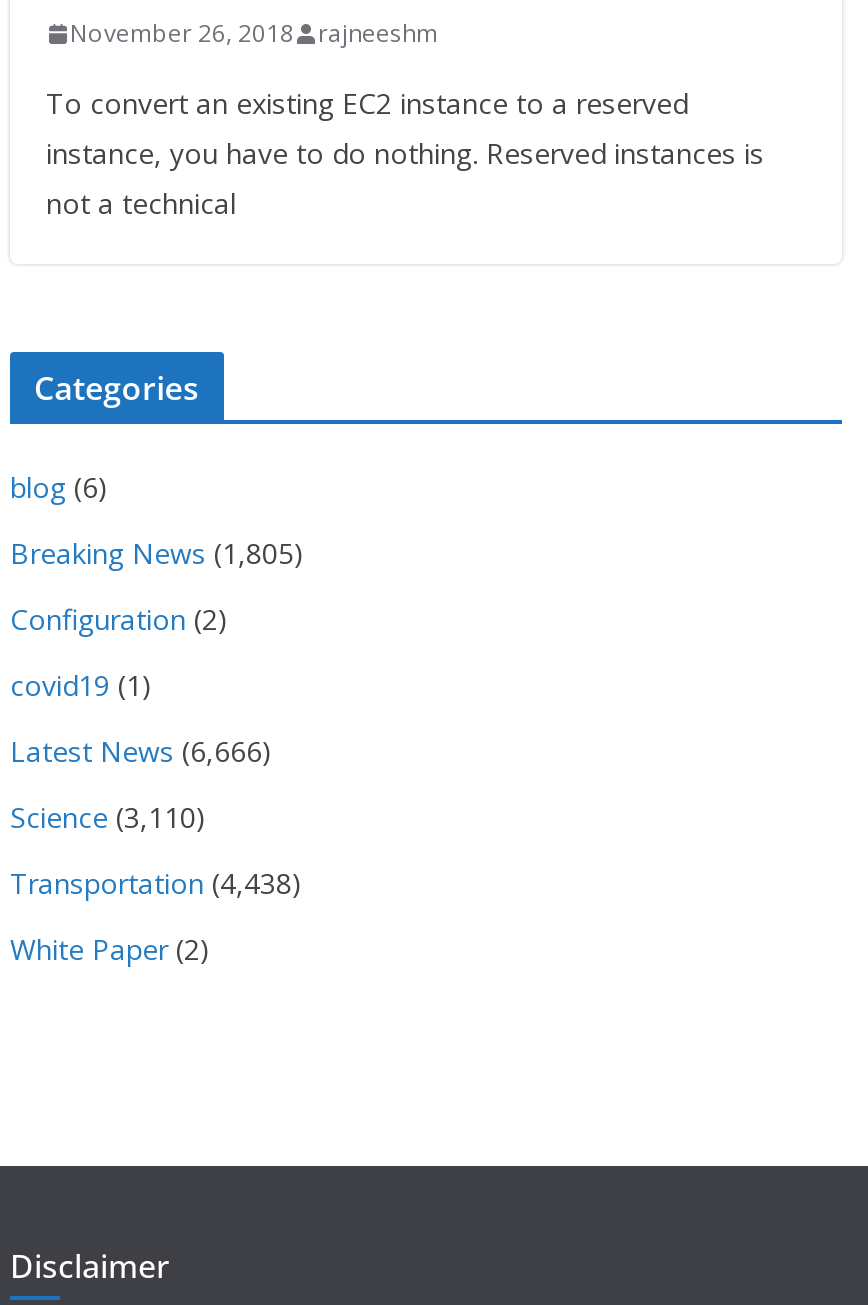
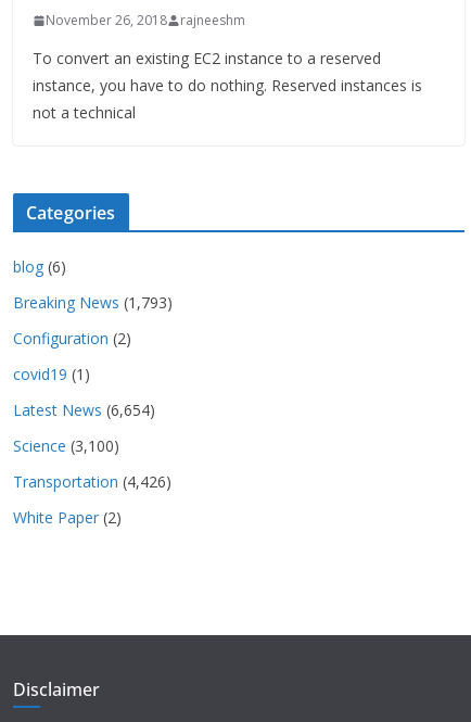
[10,535,304,573] Breaking News (1,805) -> [13,292,173,313] Breaking News (1,793)
[10,733,272,771] Latest News (6,666) -> [13,400,155,420] Latest News (6,654)
[10,799,206,837] Science (3,110) -> [13,436,119,456] Science (3,100)
[10,865,302,903] Transportation (4,438) -> [13,472,171,492] Transportation (4,426)

